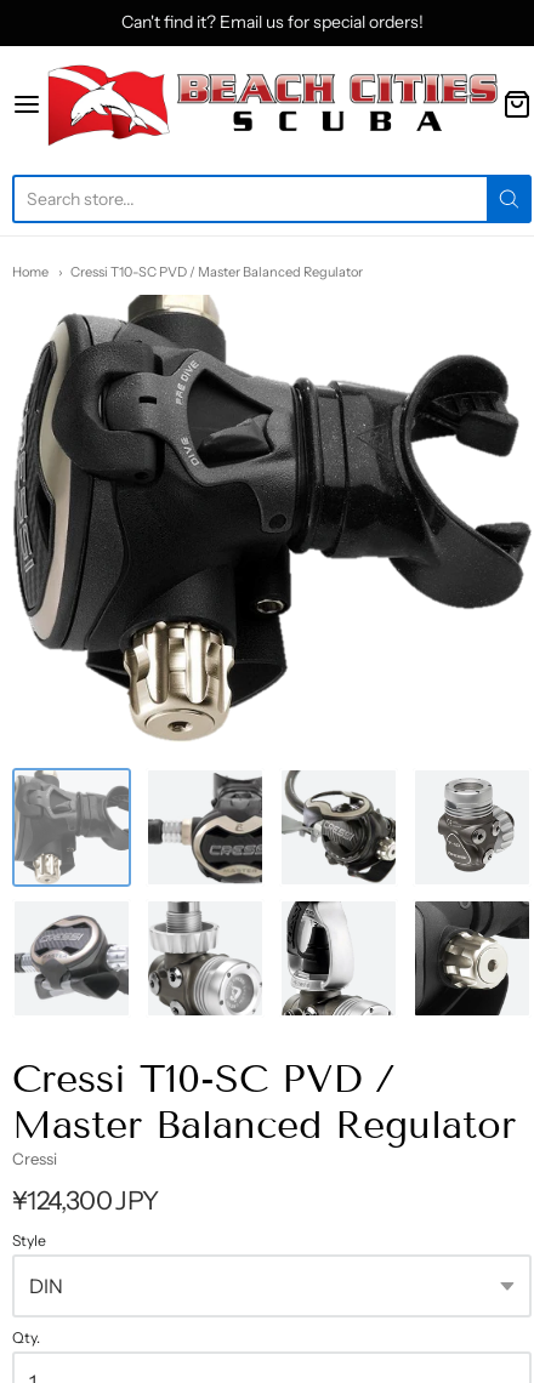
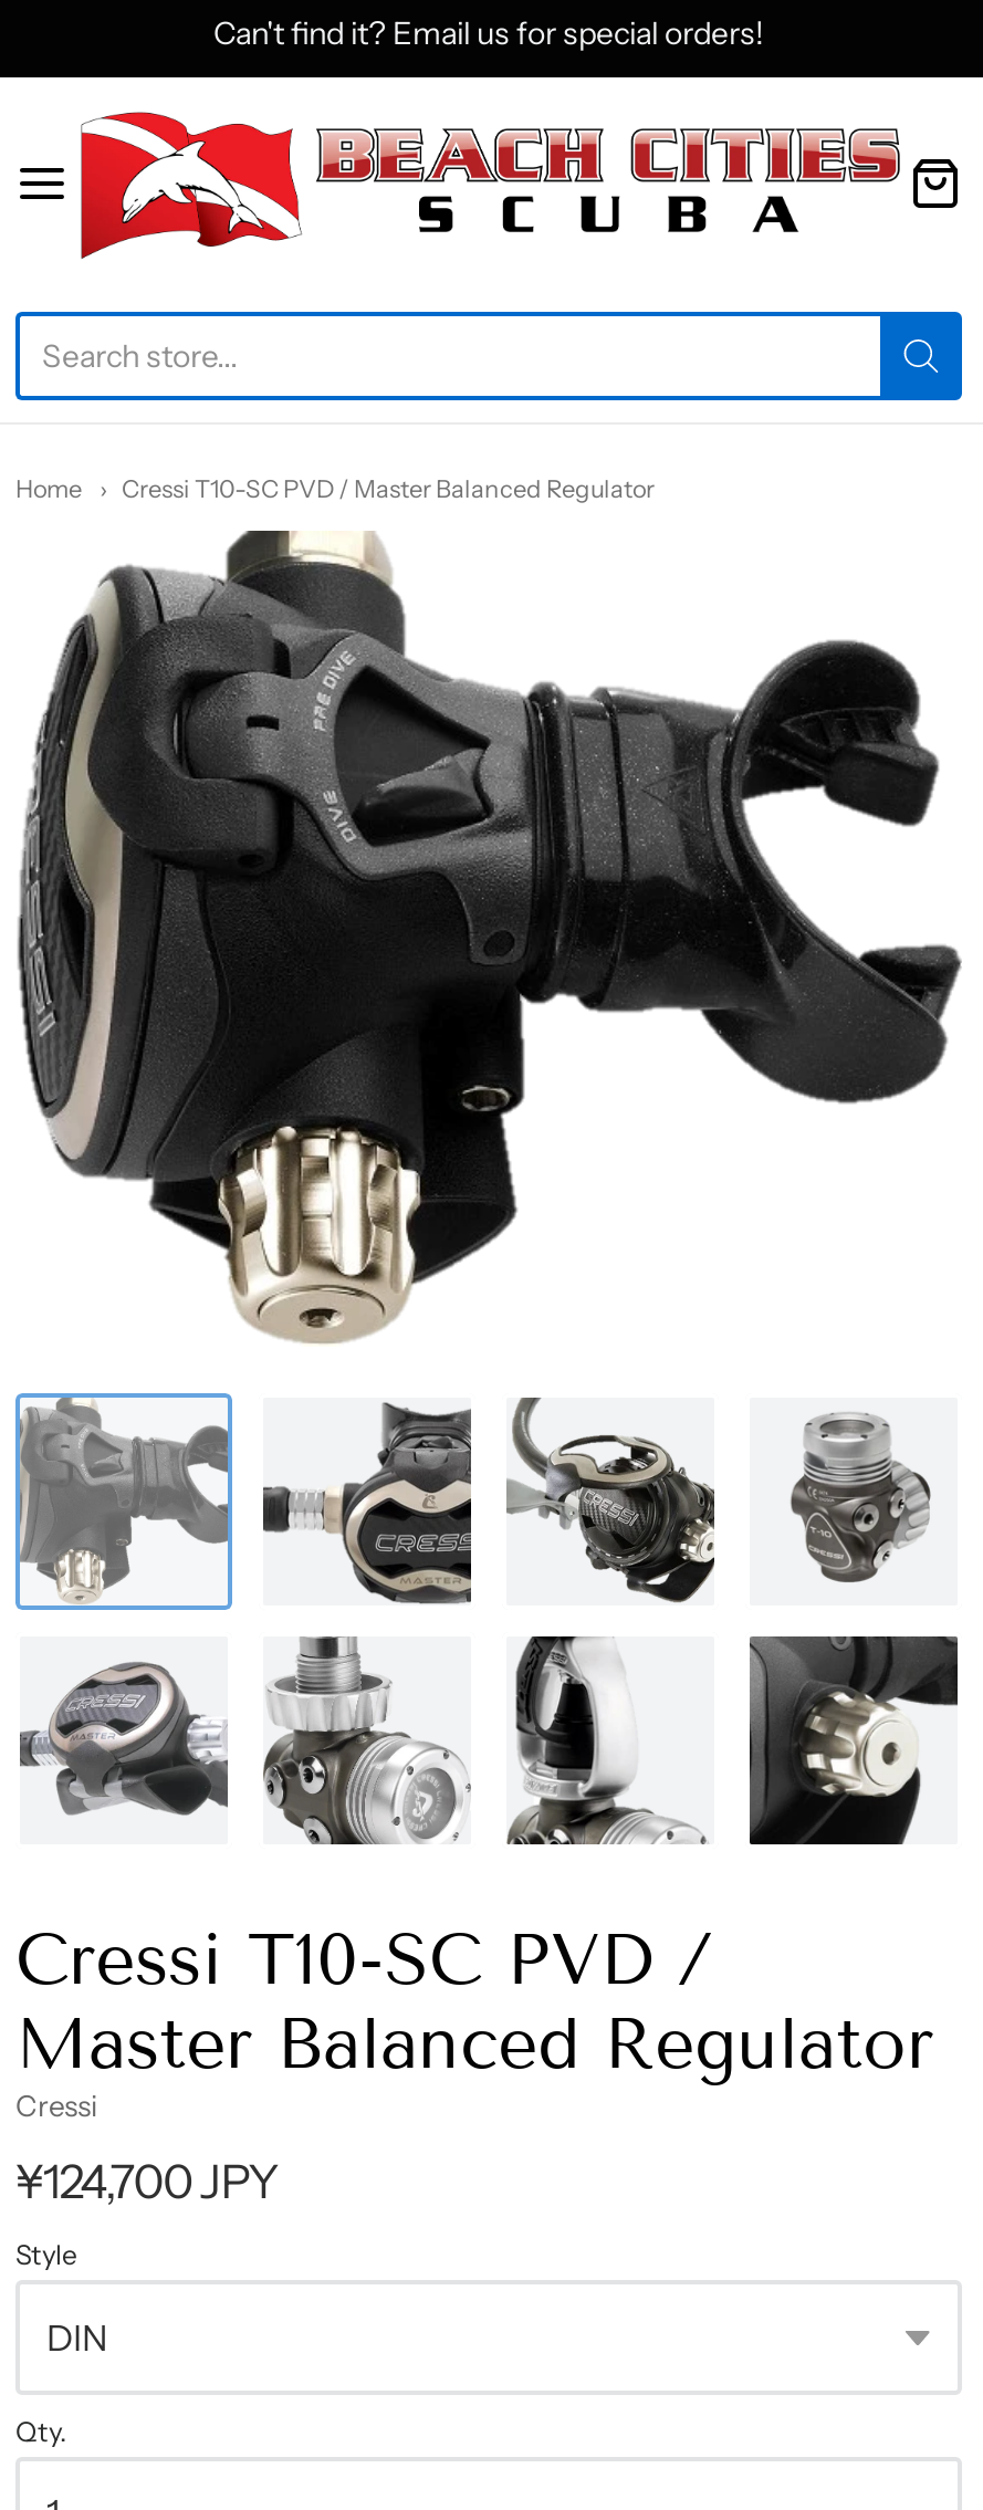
[12,1185,158,1215] ¥124,300 JPY -> [15,2153,278,2208] ¥124,700 JPY

